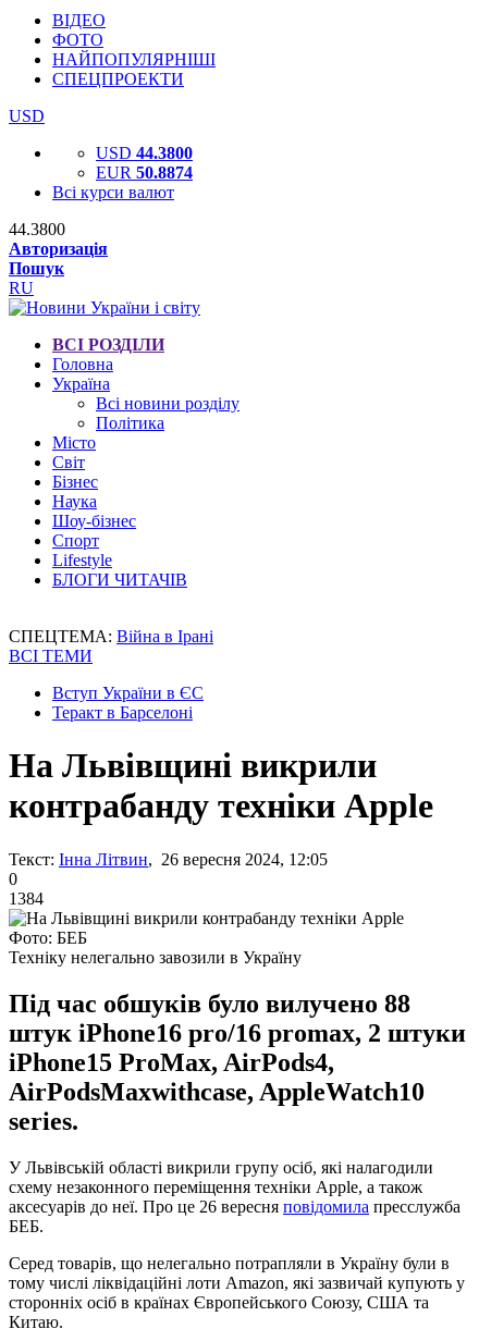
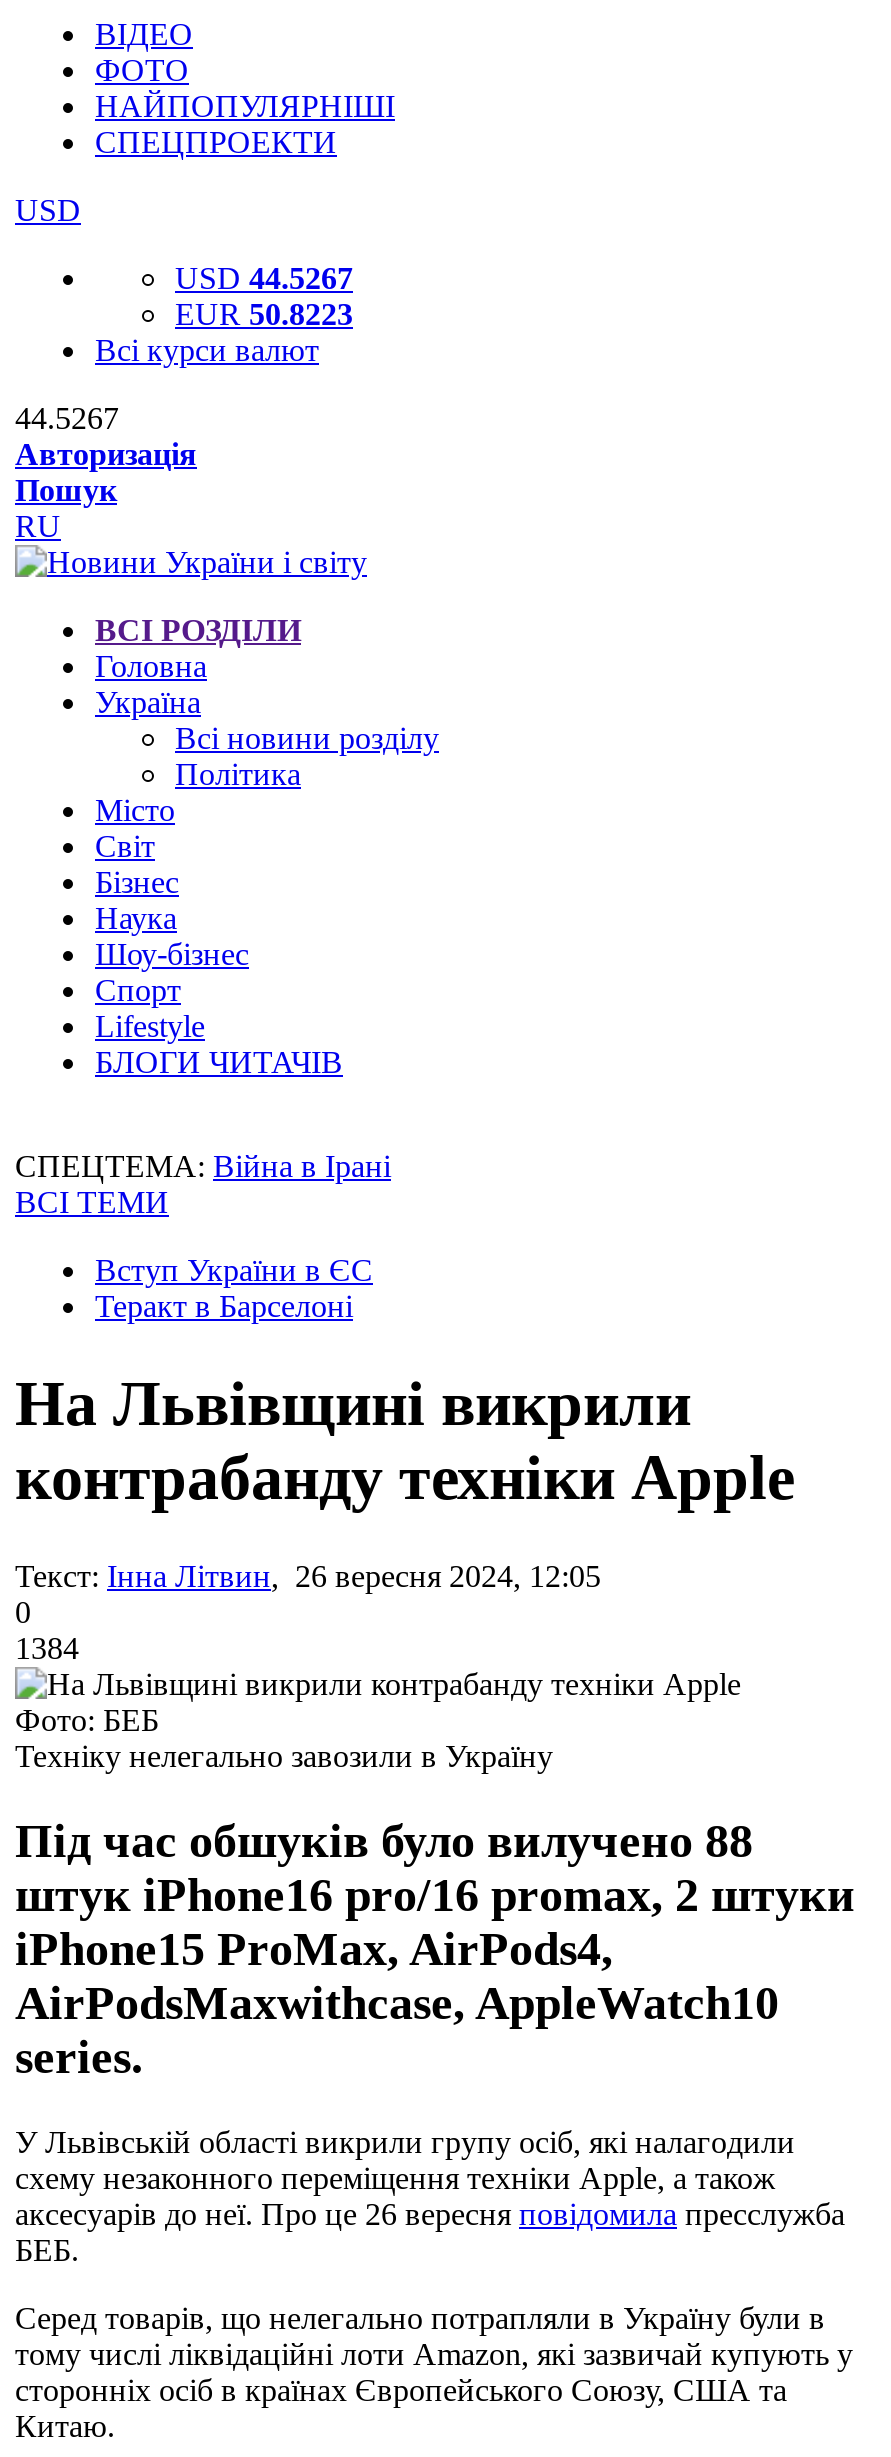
[96,144,193,162] USD 44.3800 -> [175,261,353,295] USD 44.5267
[96,163,193,182] EUR 50.8874 -> [175,297,353,331] EUR 50.8223
[9,220,65,238] 44.3800 -> [15,401,119,435] 44.5267

